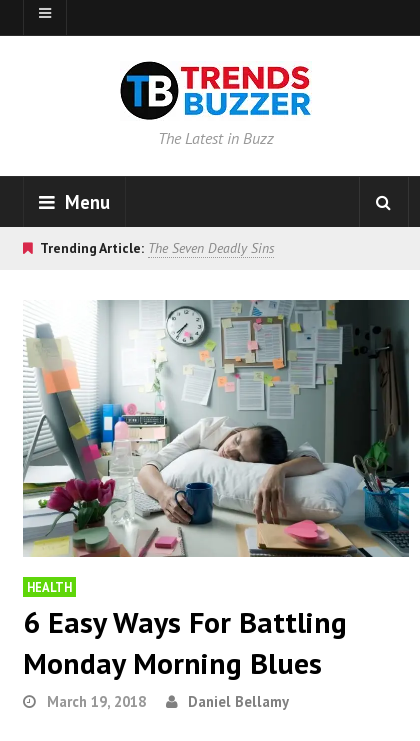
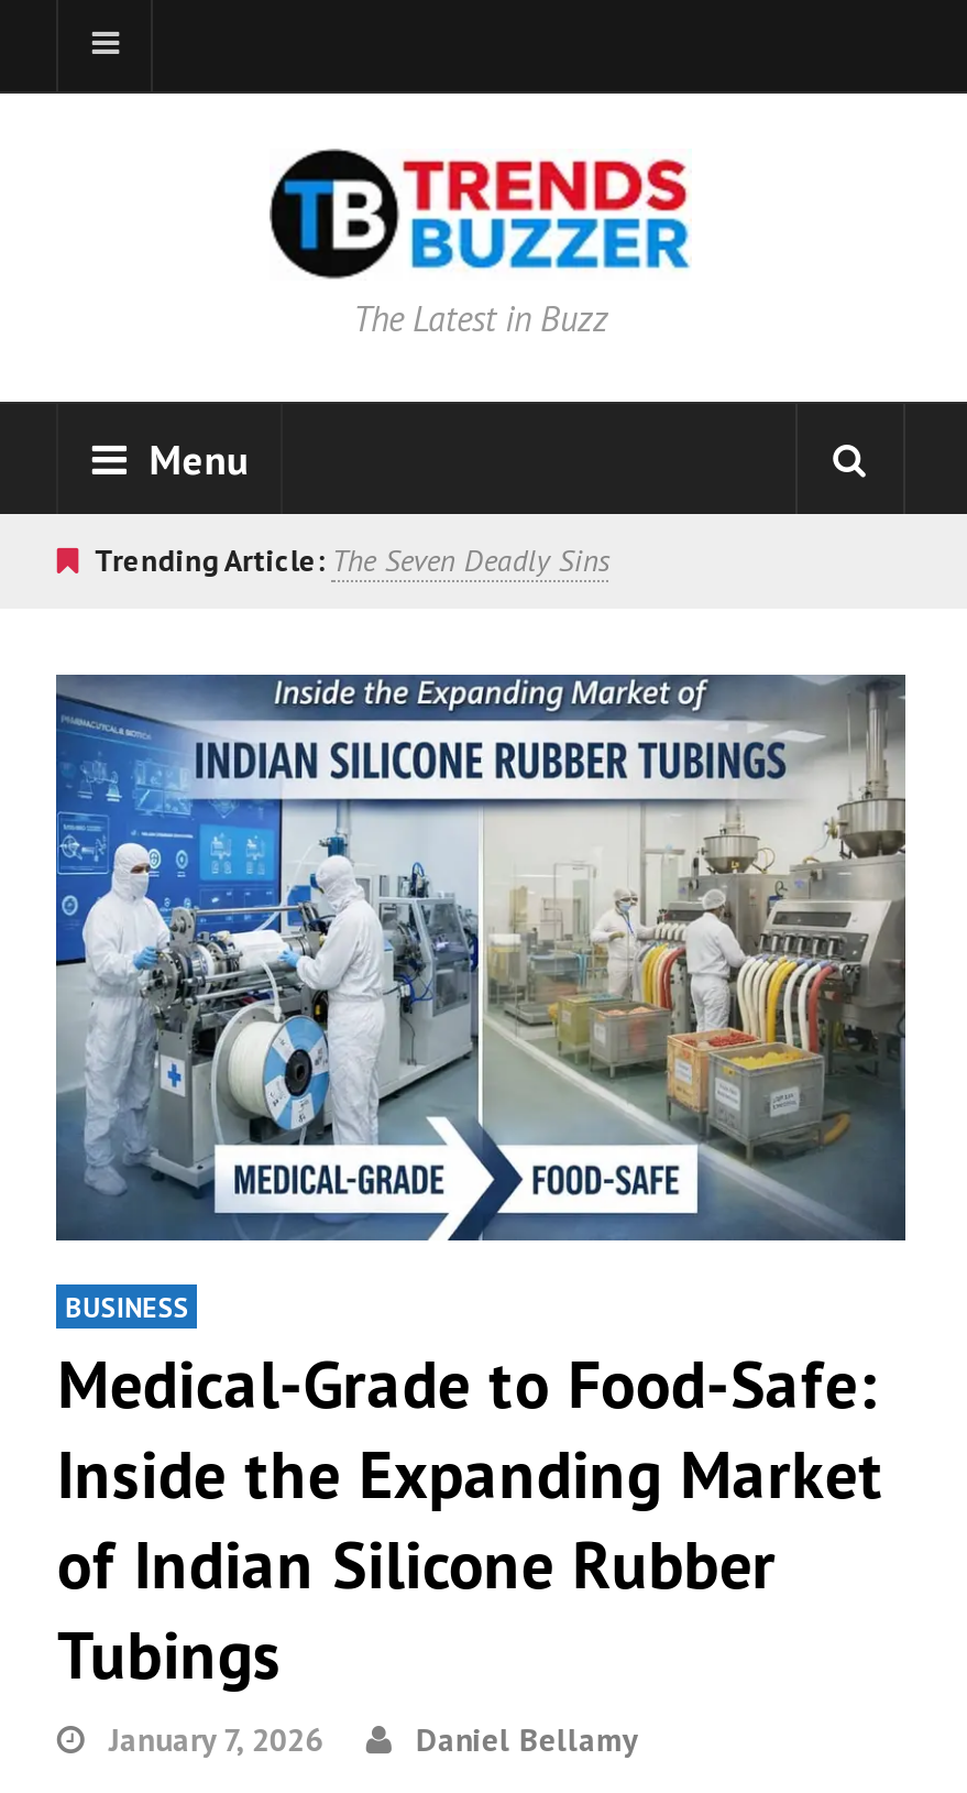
[22,299,410,514] [image] -> [54,673,905,1243] [image]
[23,579,347,711] HEALTH | 6 Easy Ways For Battling | Monday Morning Blues | March 19, 2018 -> [57,1289,884,1760] BUSINESS | Medical-Grade to Food-Safe: | Inside the Expanding Market | of Indian Silicone Rubber | Tubings | January 7, 2026

